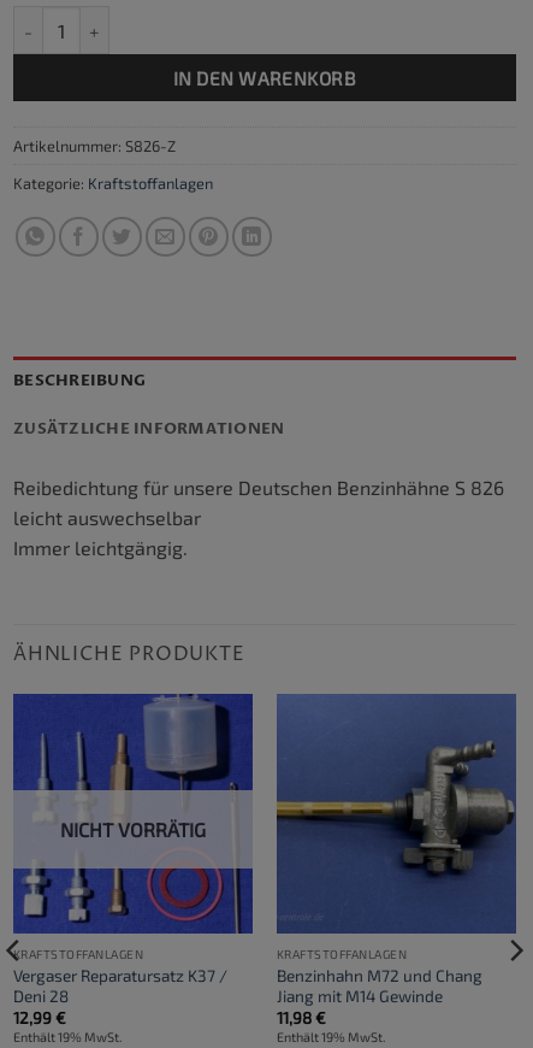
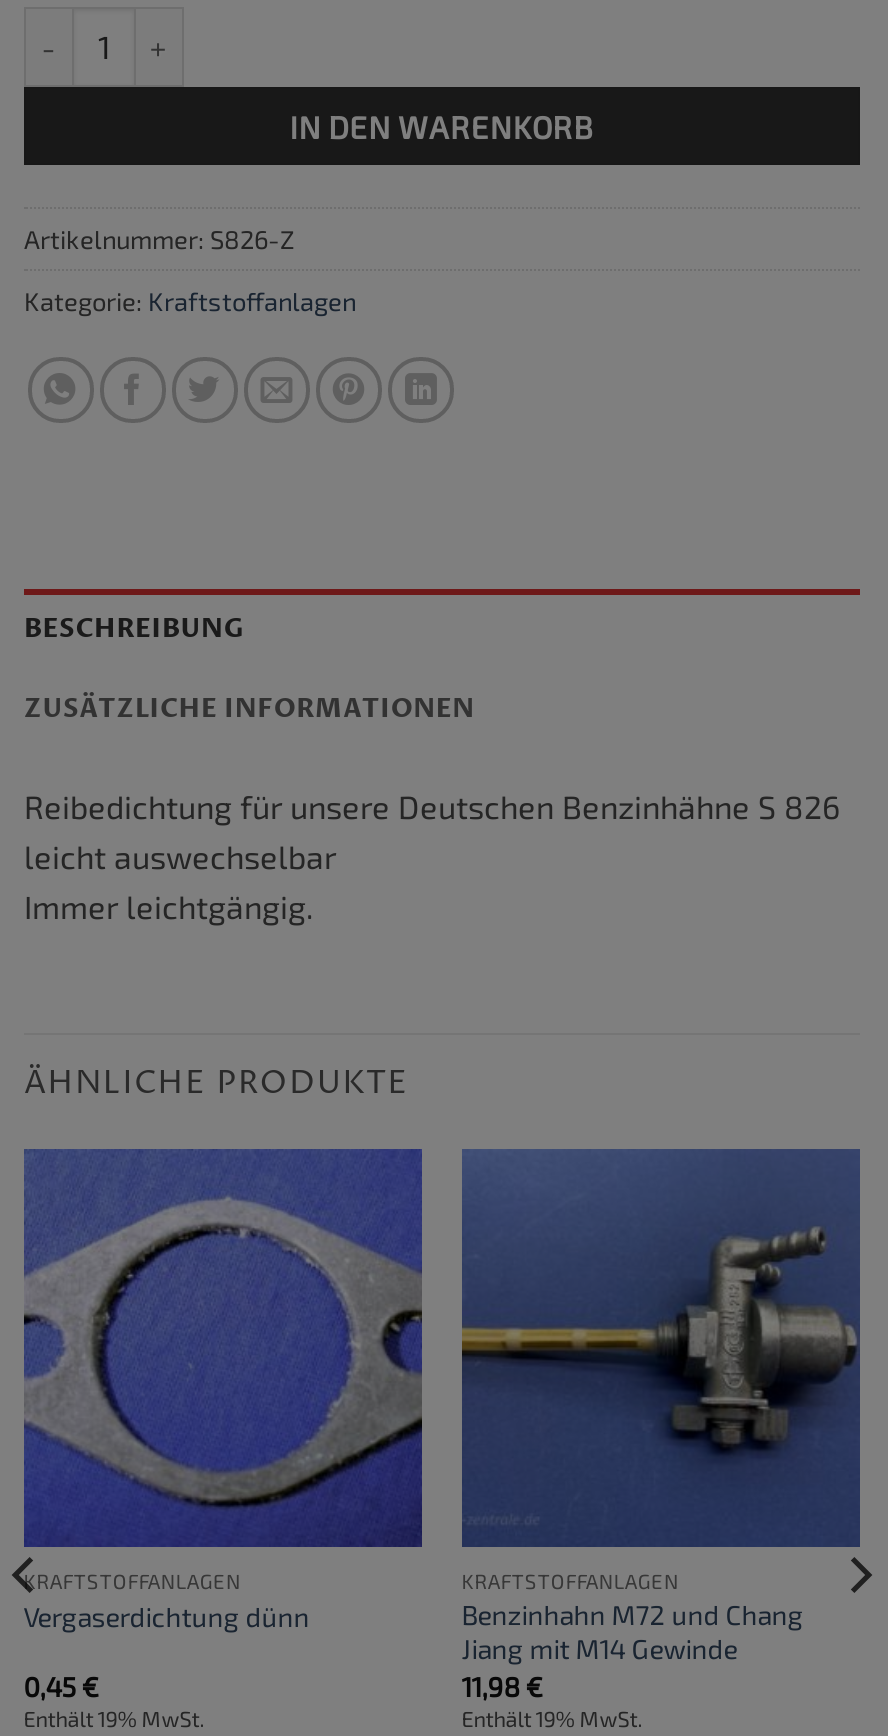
[12,693,254,1028] [image] | Vergaser Reparatursatz K37 / | Deni 28 | 12,99 € -> [22,1148,424,1702] [image] | Vergaserdichtung dünn | 0,45 €
[60,818,206,840] NICHT VORRÄTIG -> none

